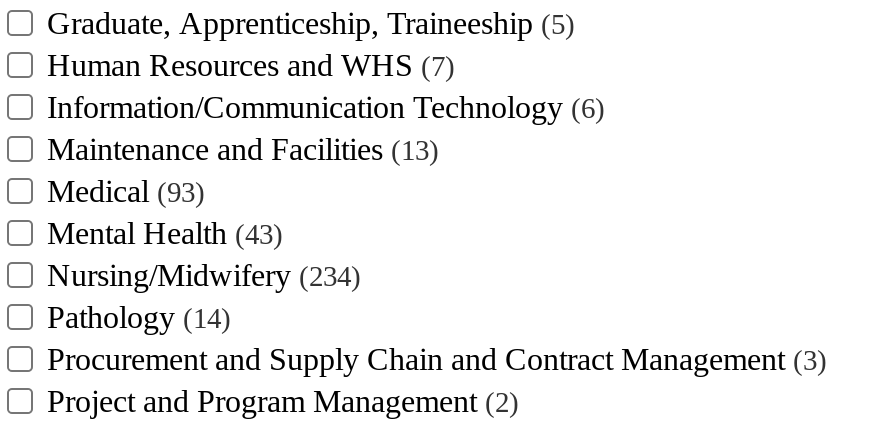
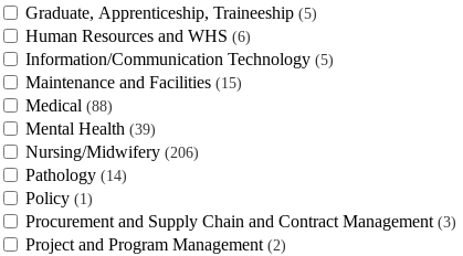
[47,47,445,81] Human Resources and WHS 7 -> [25,26,245,45] Human Resources and WHS 6
[47,89,595,123] Information/Communication Technology 6 -> [25,49,328,68] Information/Communication Technology 5
[47,131,429,165] Maintenance and Facilities 13 -> [25,72,236,91] Maintenance and Facilities 15
[47,173,195,207] Medical 93 -> [25,96,107,114] Medical 88
[47,215,273,249] Mental Health 43 -> [25,119,150,137] Mental Health 39
[47,257,351,291] Nursing/Midwifery 234 -> [25,142,193,161] Nursing/Midwifery 206
none -> [25,188,87,207] Policy 1

